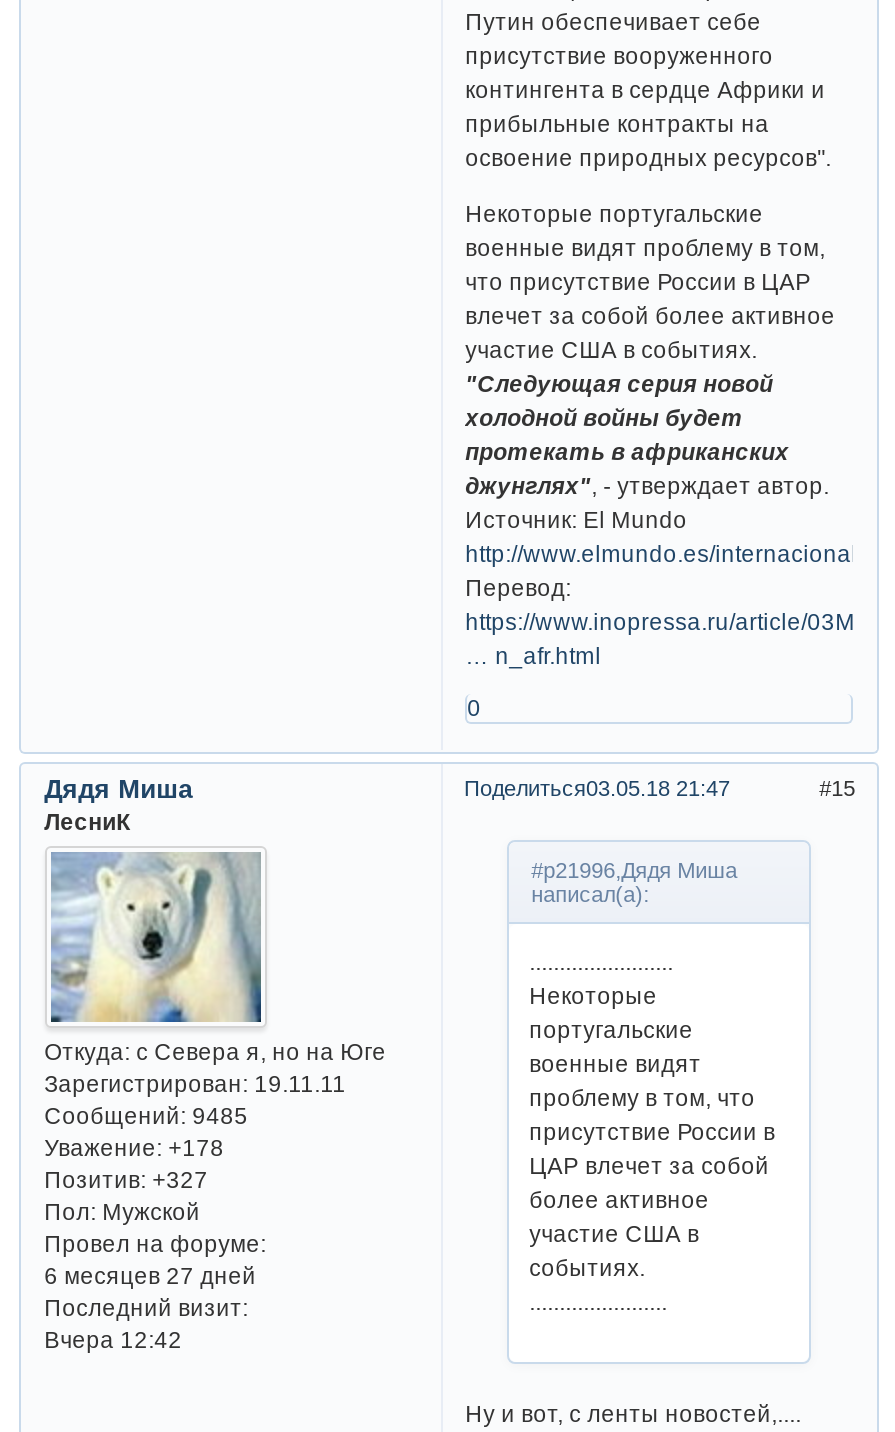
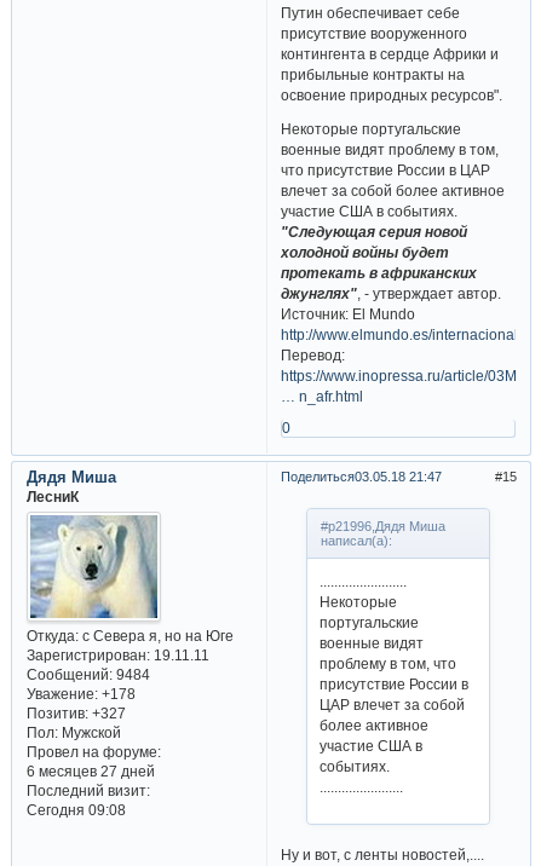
[44,1103,248,1129] Сообщений: 9485 -> [26,667,150,683] Сообщений: 9484
[44,1327,182,1353] Вчера 12:42 -> [26,802,125,818] Сегодня 09:08

